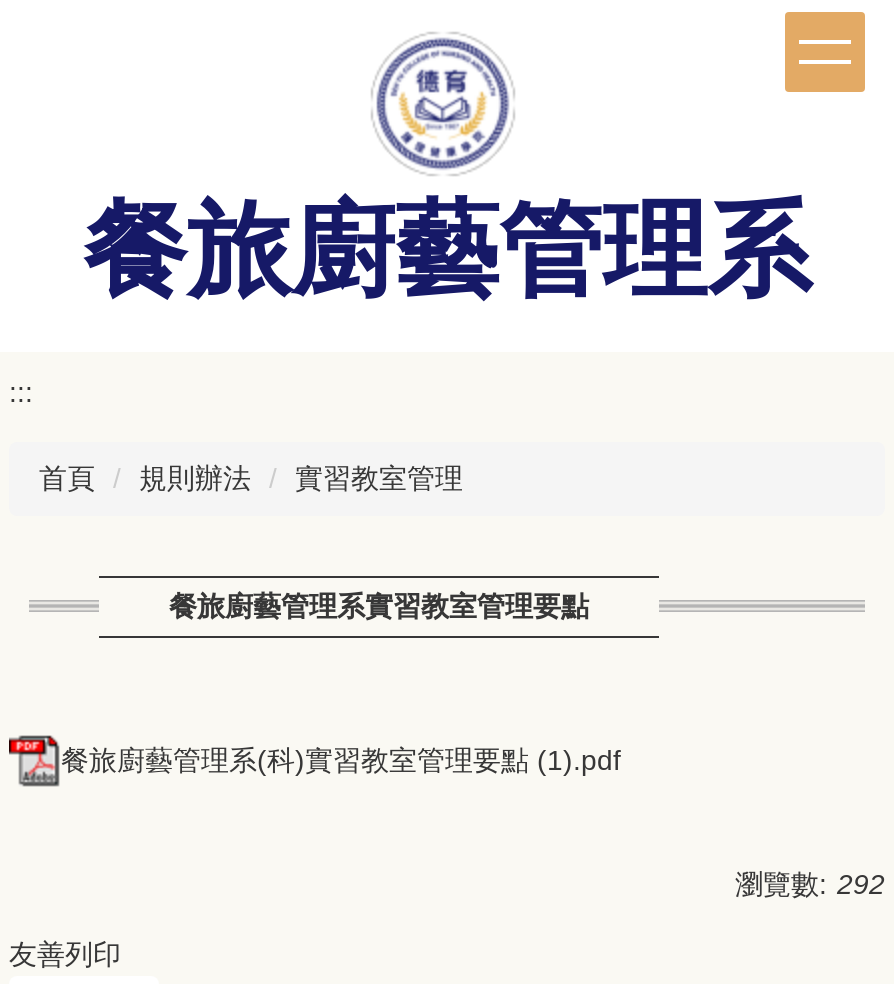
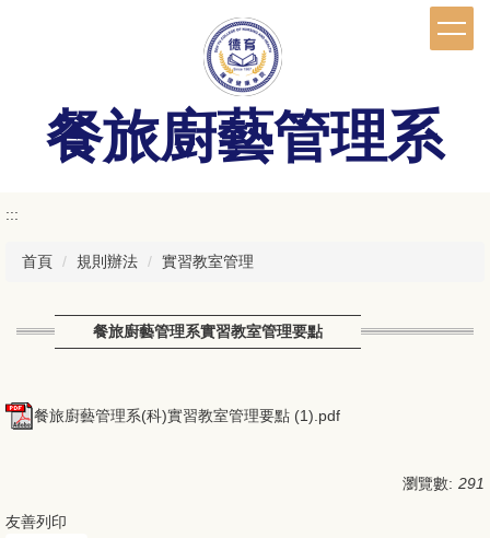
[735,869,885,901] 瀏覽數: 292 -> [402,475,485,493] 瀏覽數: 291

